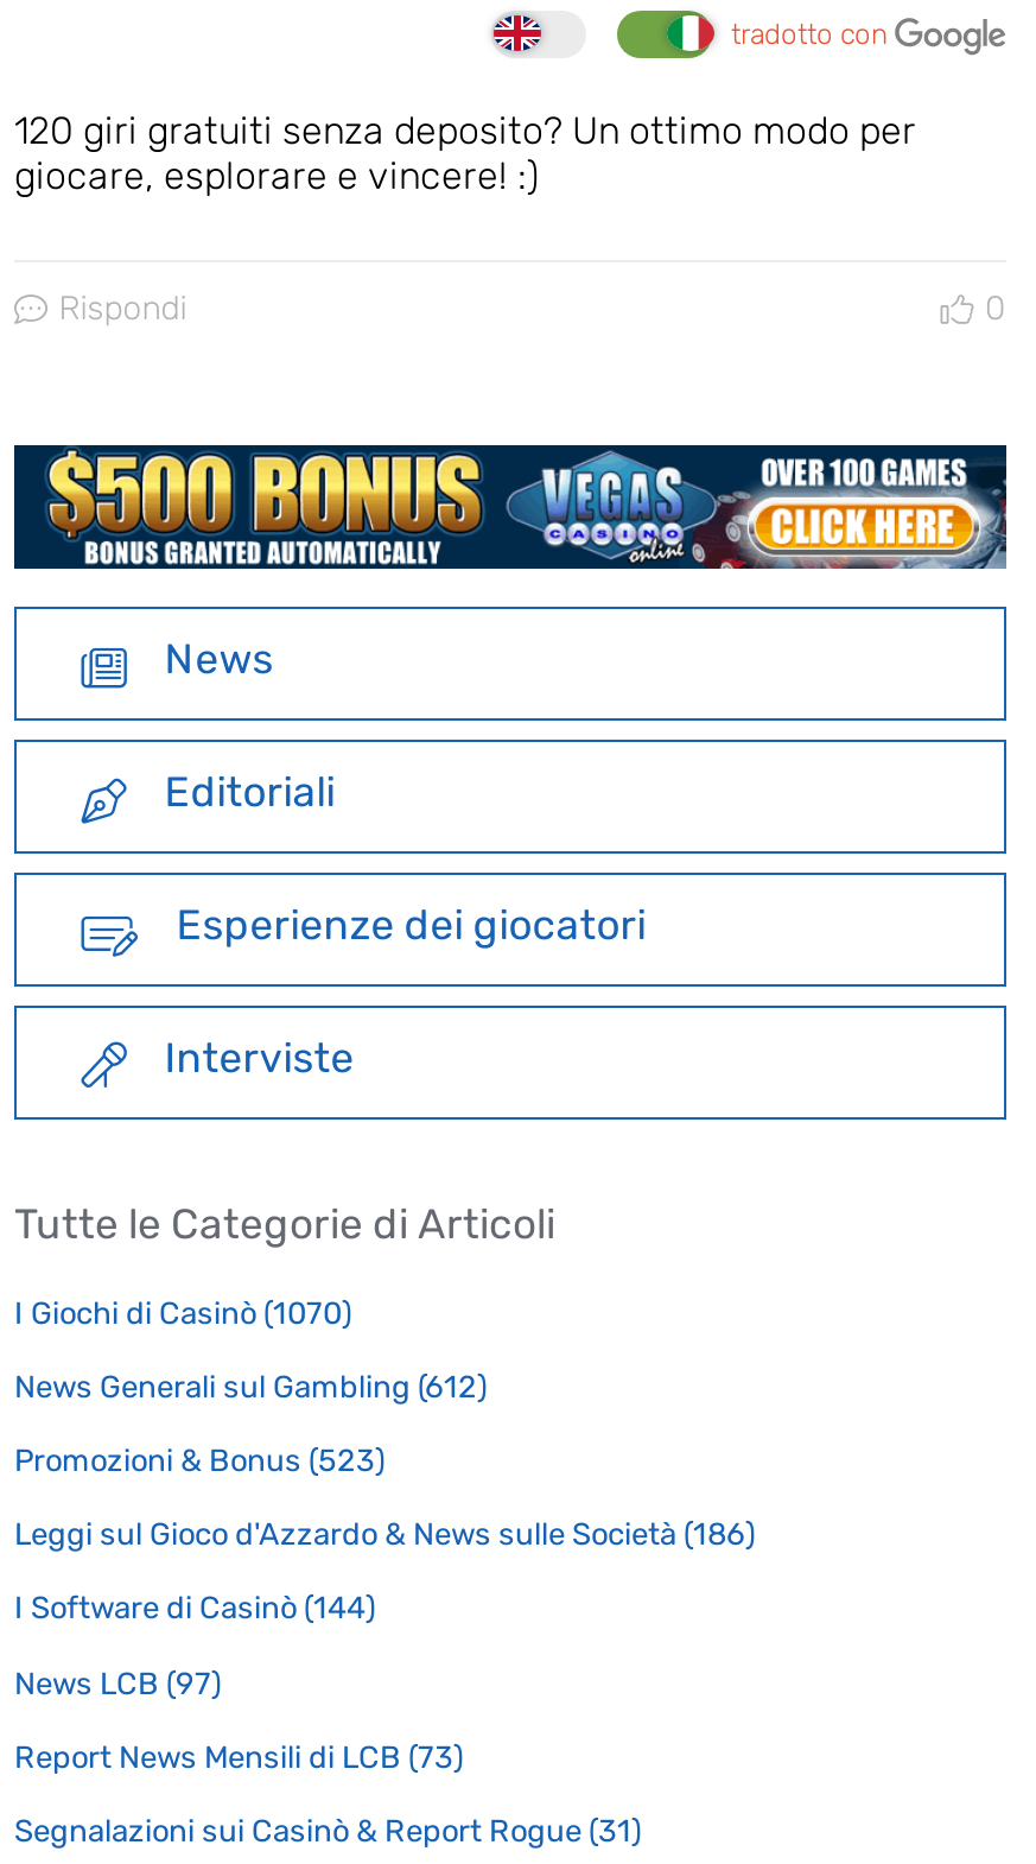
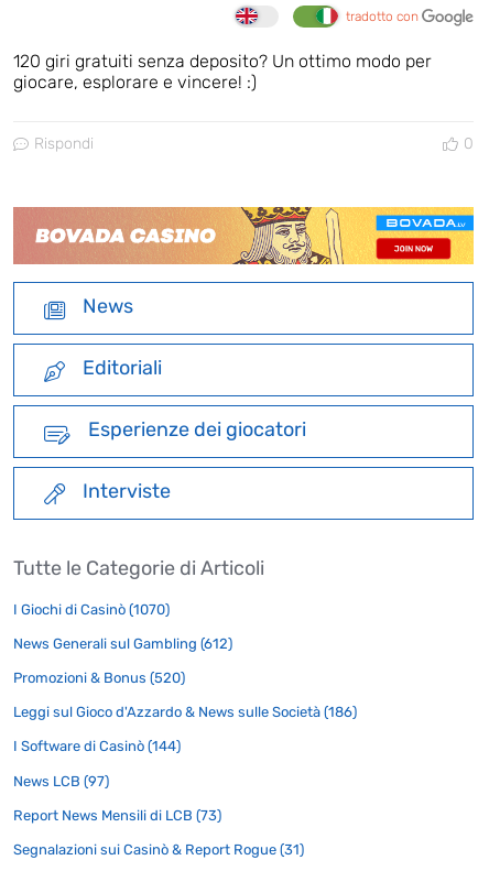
[12,443,1009,571] [image] -> [12,206,475,265] [image]
[14,1443,384,1478] Promozioni & Bonus (523) -> [13,669,185,686] Promozioni & Bonus (520)

